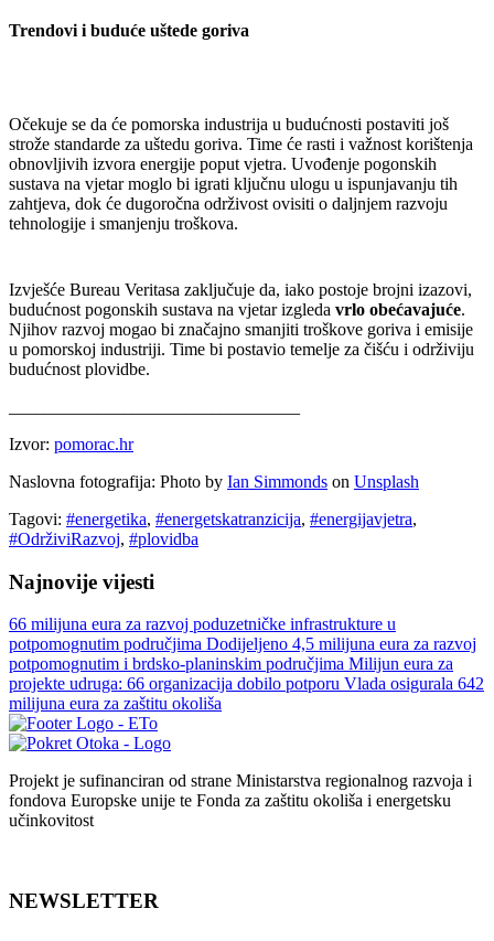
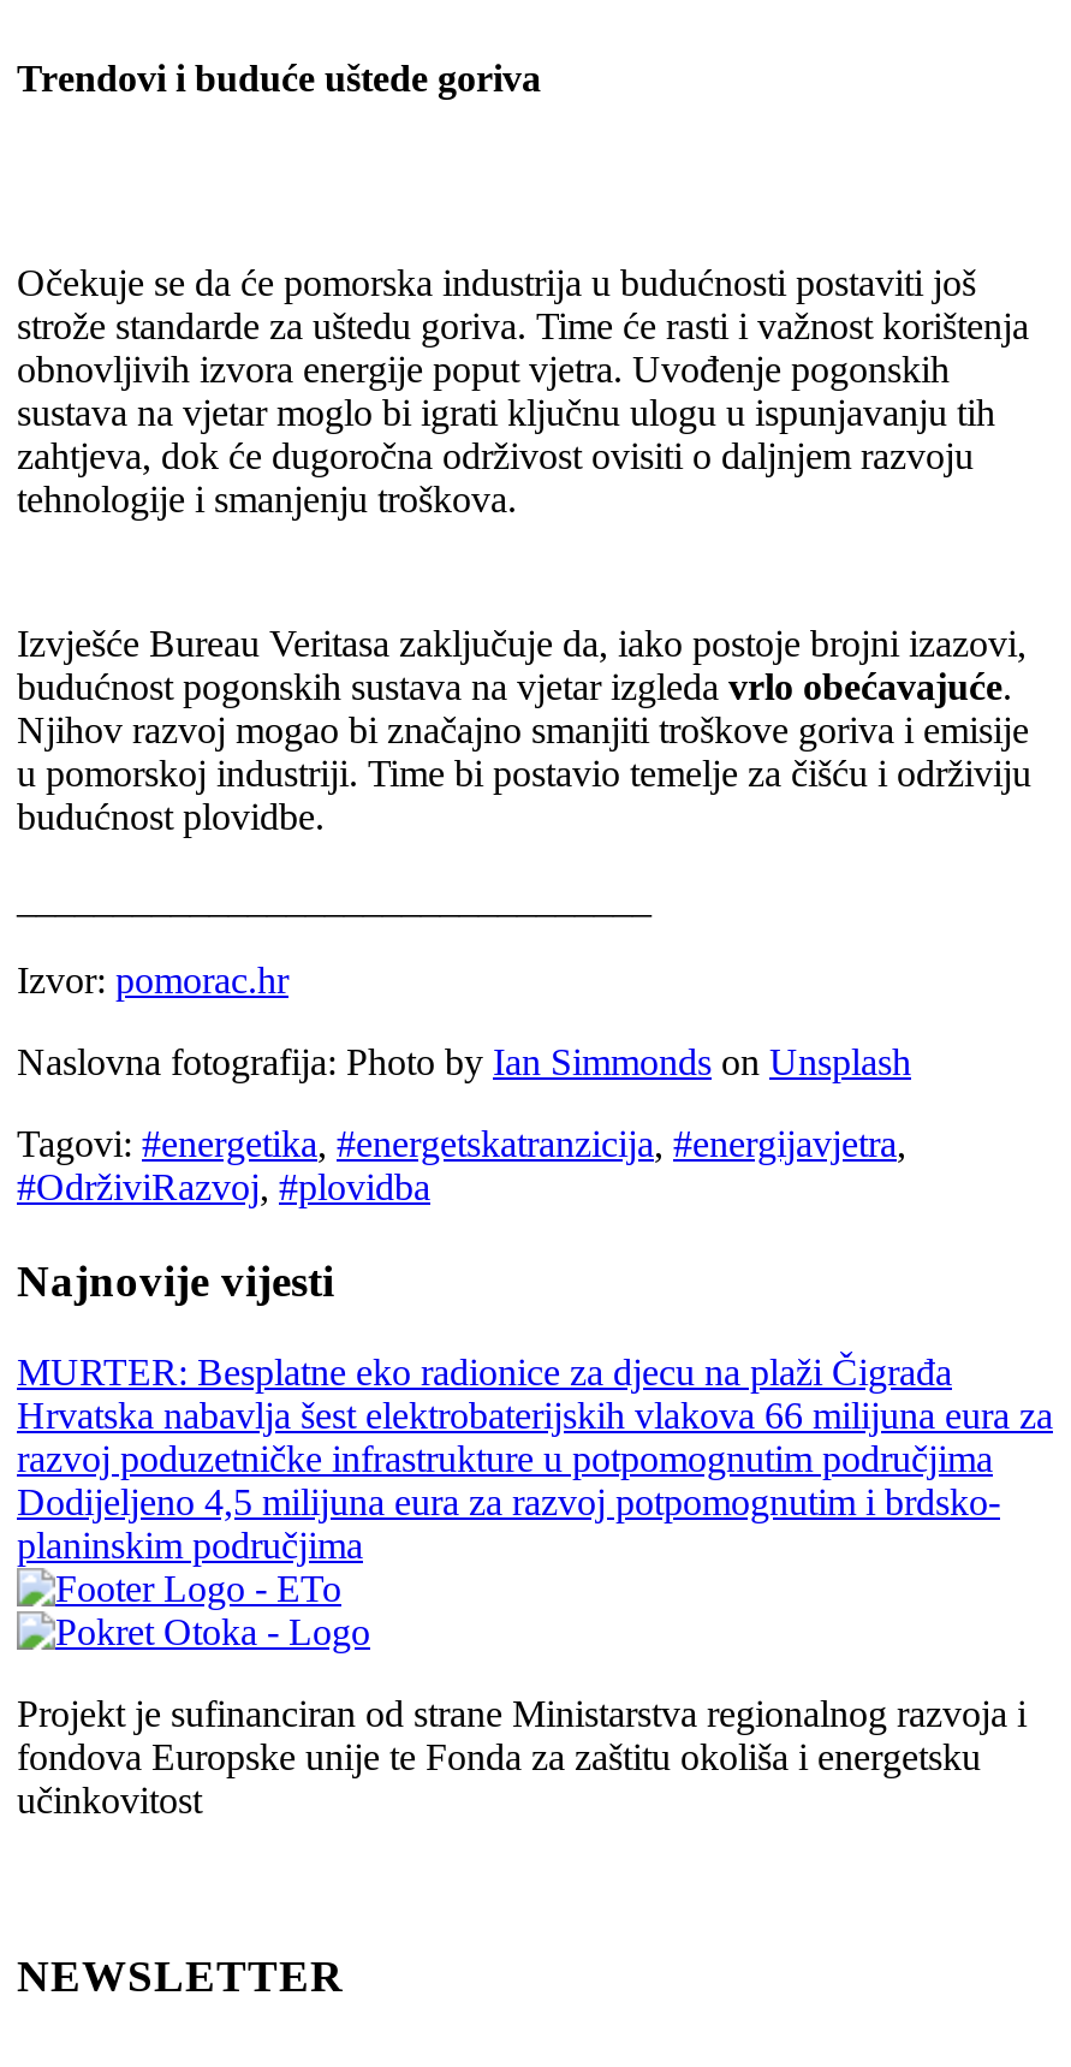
[9,615,484,713] 66 milijuna eura za razvoj poduzetničke infrastrukture u | potpomognutim područjima Dodijeljeno 4,5 milijuna eura za razvoj | potpomognutim i brdsko-planinskim područjima Milijun eura za | projekte udruga: 66 organizacija dobilo potporu Vlada osigurala 642 | milijuna eura za zaštitu okoliša -> [17,1352,1053,1566] MURTER: Besplatne eko radionice za djecu na plaži Čigrađa | Hrvatska nabavlja šest elektrobaterijskih vlakova 66 milijuna eura za | razvoj poduzetničke infrastrukture u potpomognutim područjima | Dodijeljeno 4,5 milijuna eura za razvoj potpomognutim i brdsko- | planinskim područjima

